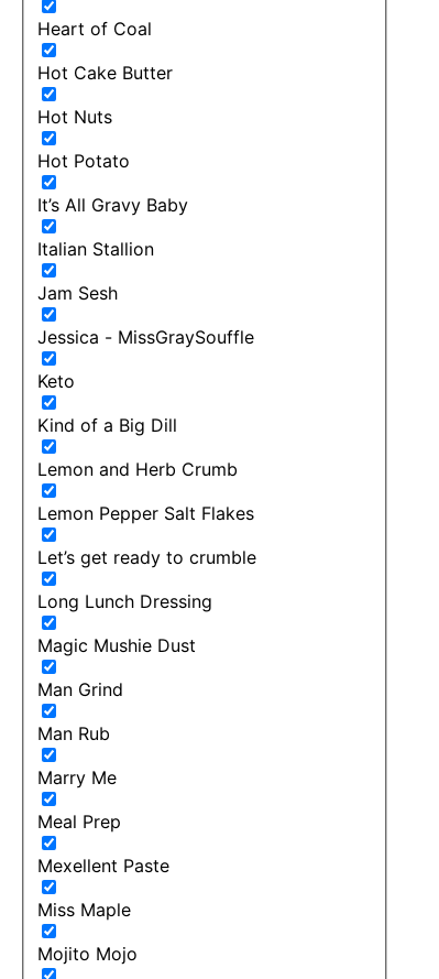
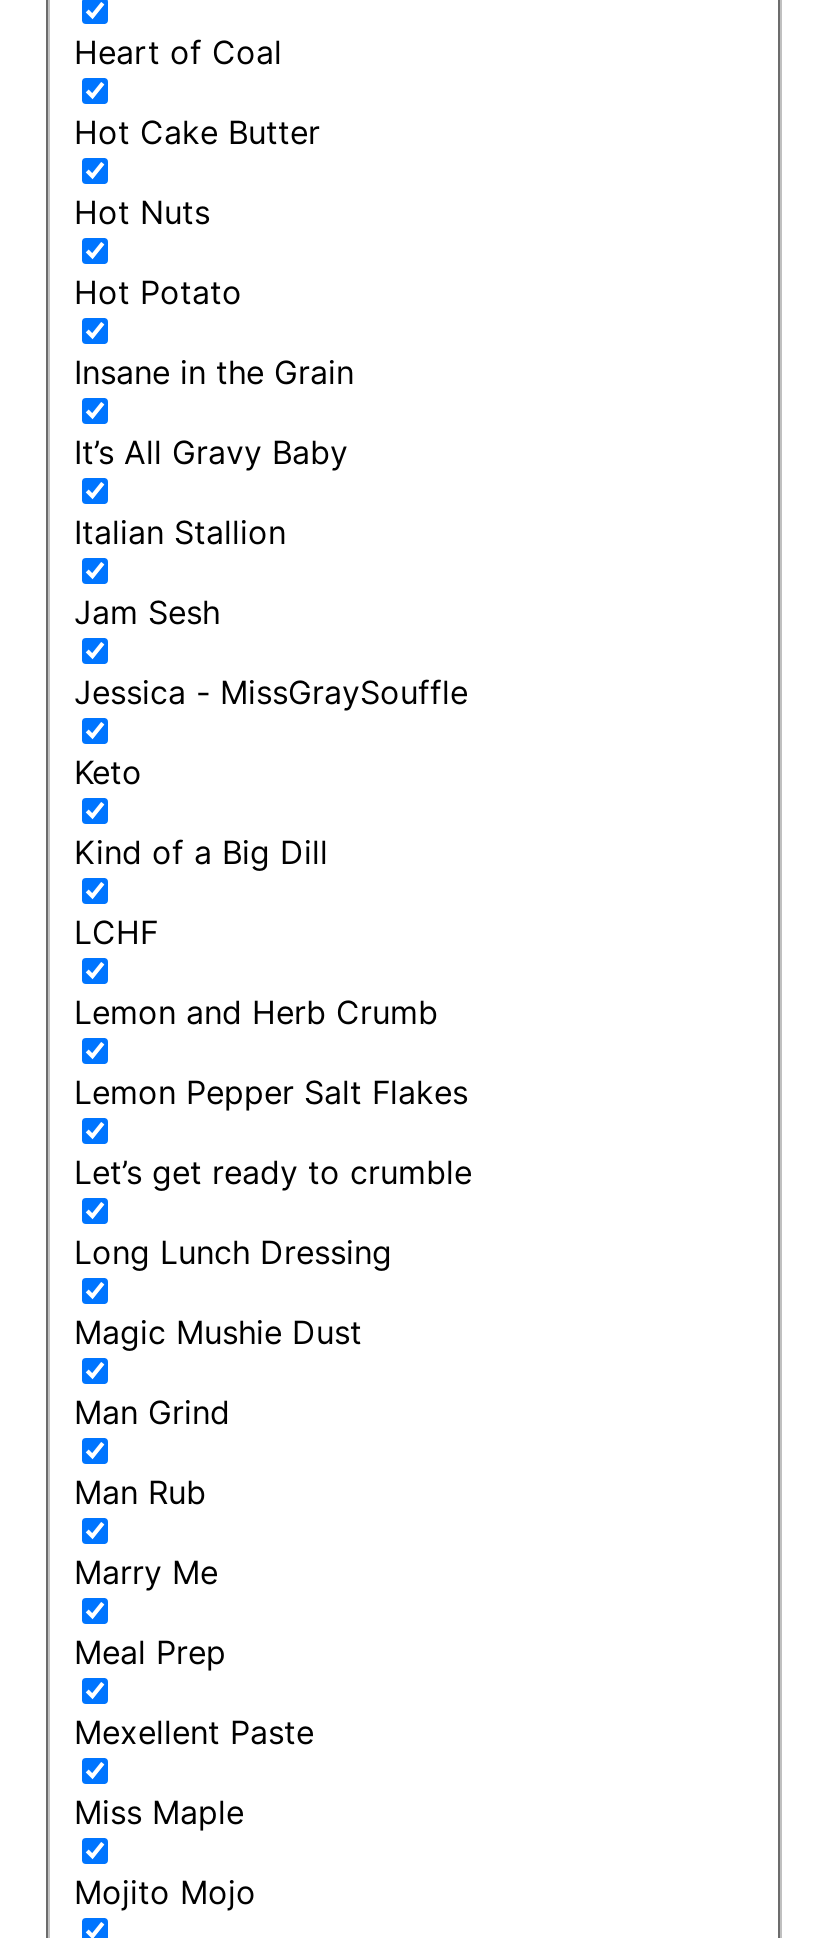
none -> [74,352,354,392] Insane in the Grain
none -> [74,912,158,952] LCHF

